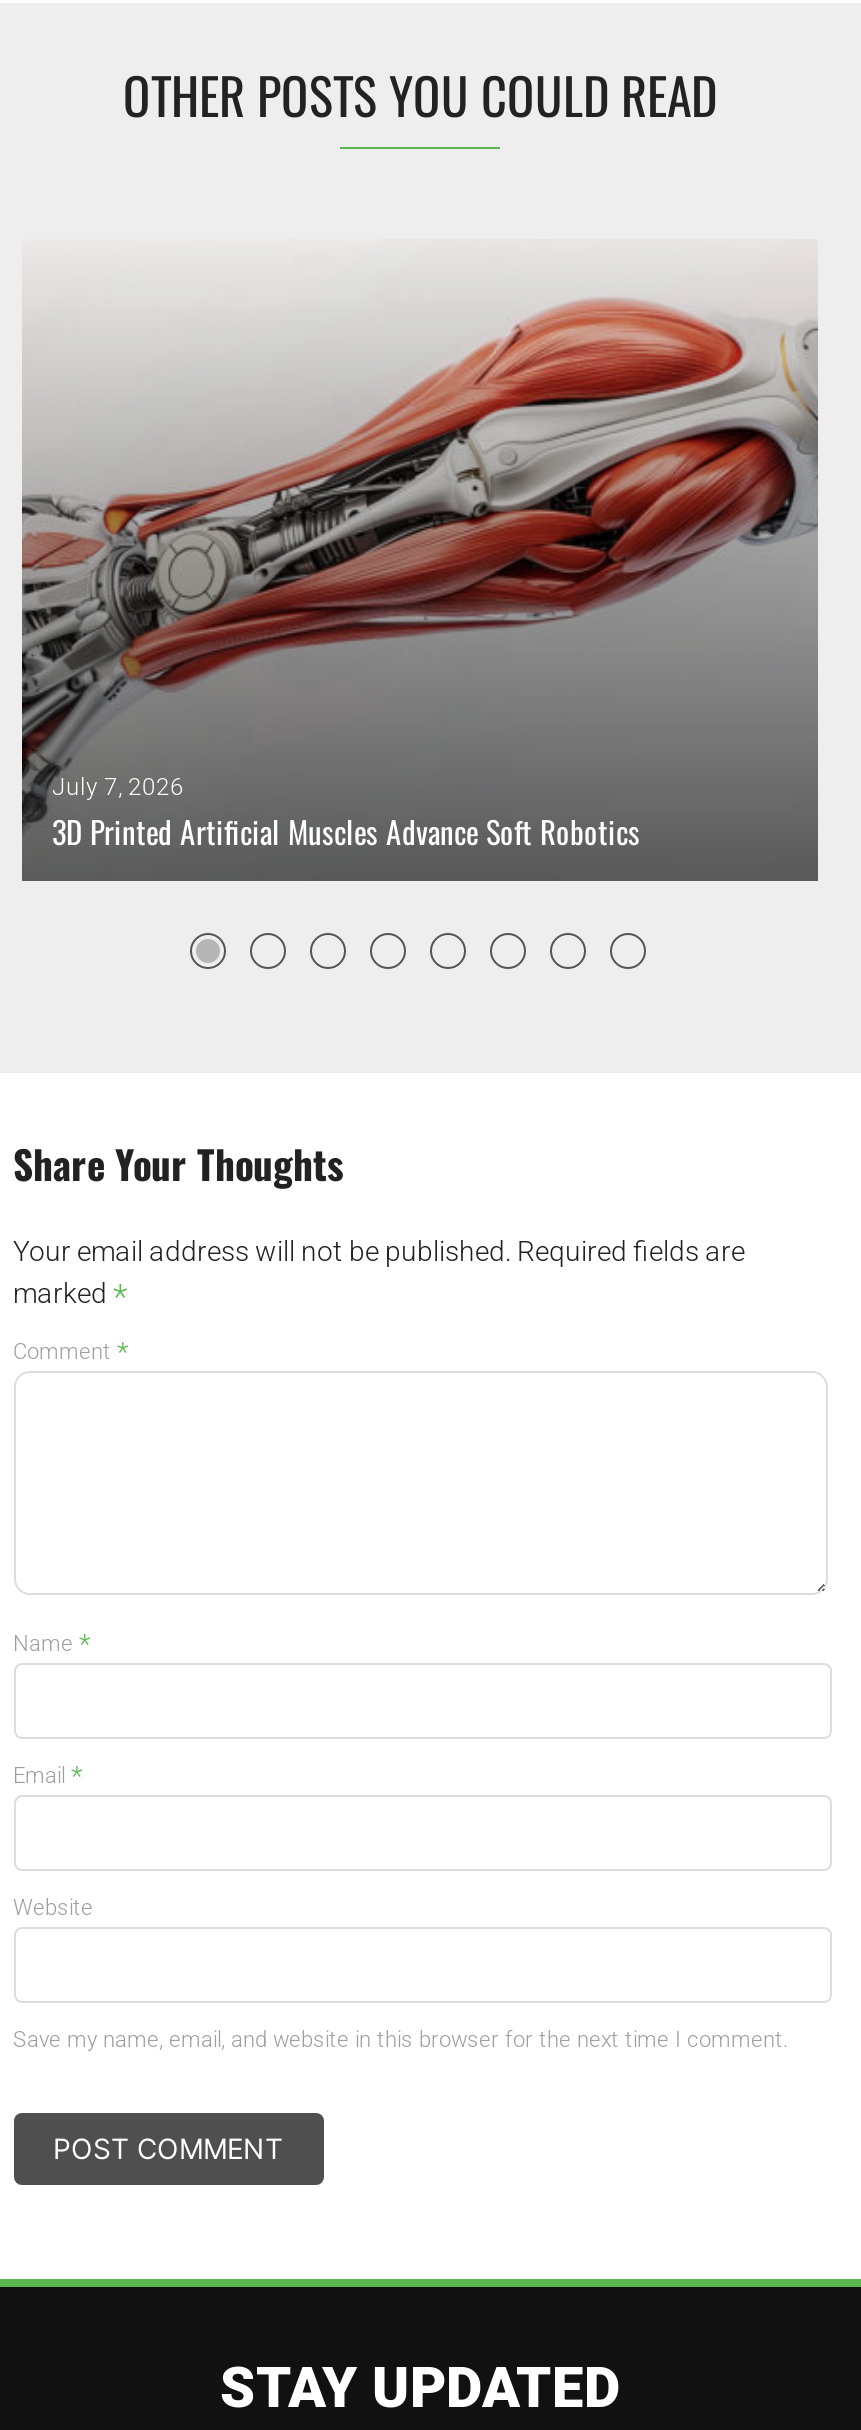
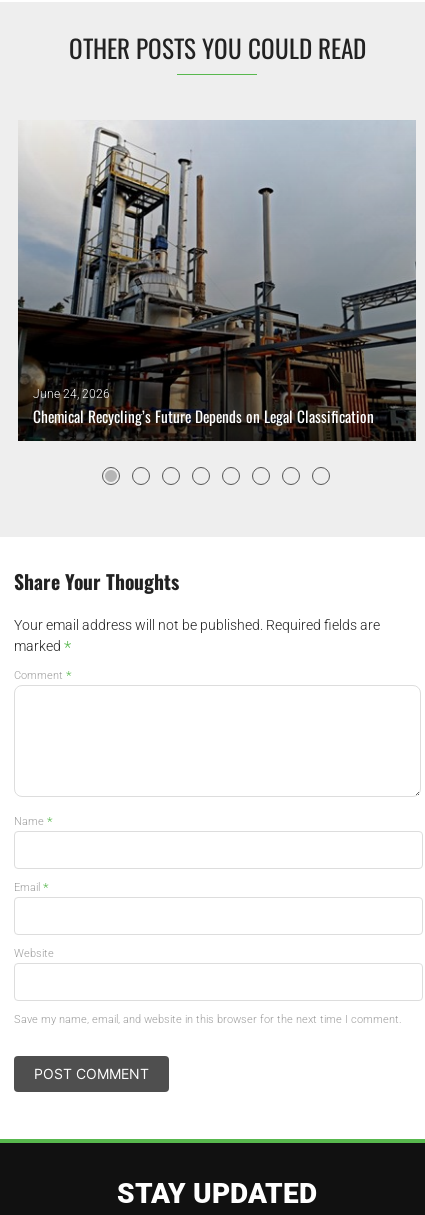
[20,242,818,880] [image] | July 7, 2026 | 3D Printed Artificial Muscles Advance Soft Robotics -> [18,120,416,441] [image] | June 24, 2026 | Chemical Recycling’s Future Depends on Legal Classification

